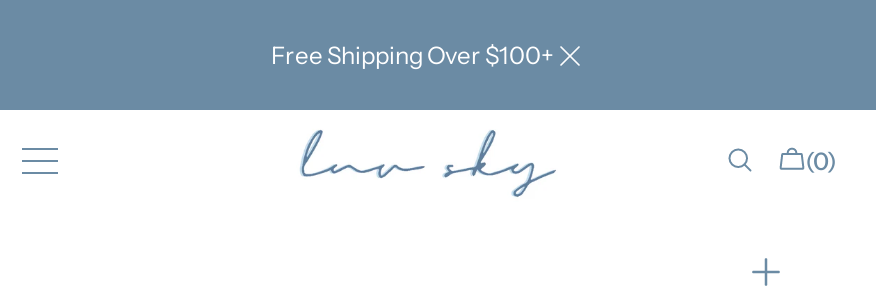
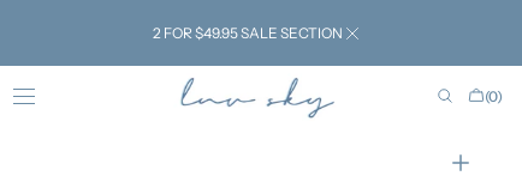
[271,39,553,69] Free Shipping Over $100+ -> [153,23,343,41] 2 FOR $49.95 SALE SECTION

